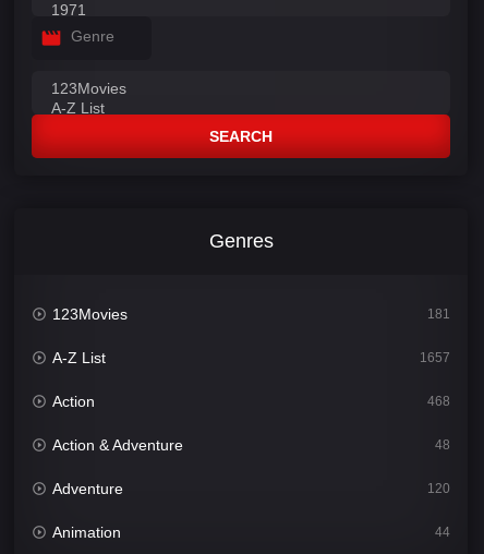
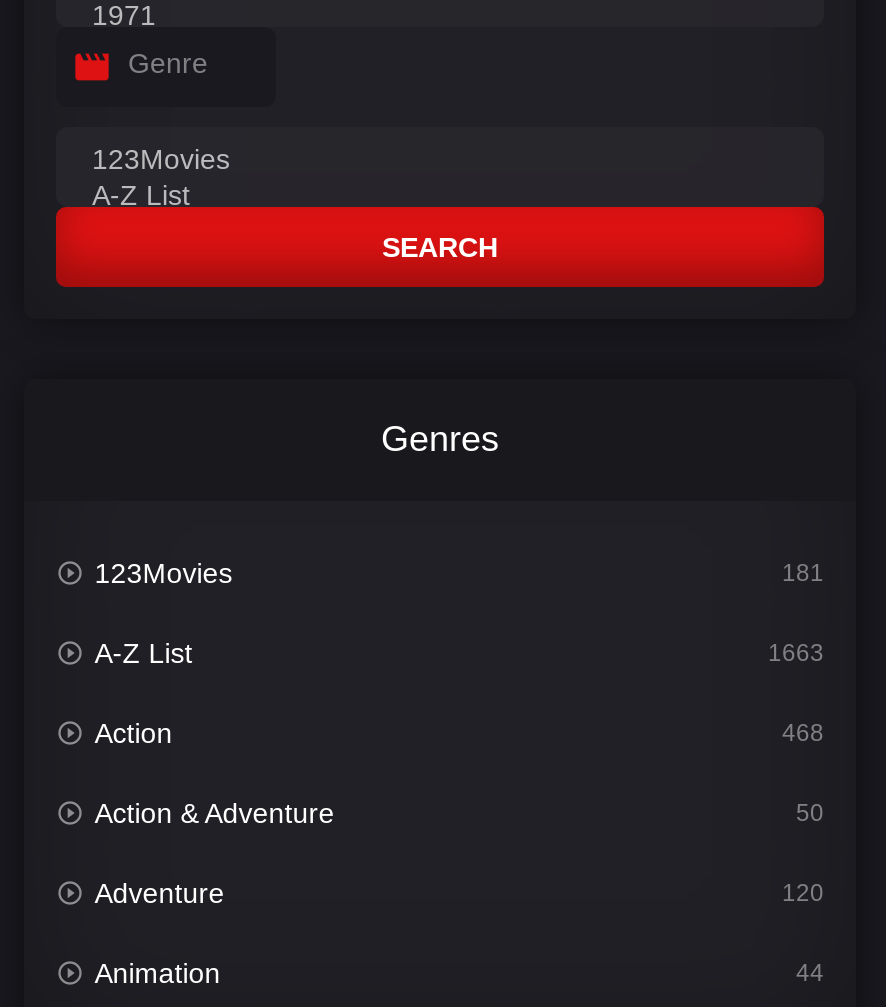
[420,350,450,366] 1657 -> [768,639,824,667] 1663
[435,438,450,453] 48 -> [796,799,824,827] 50

